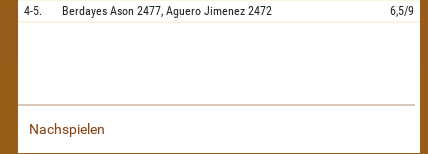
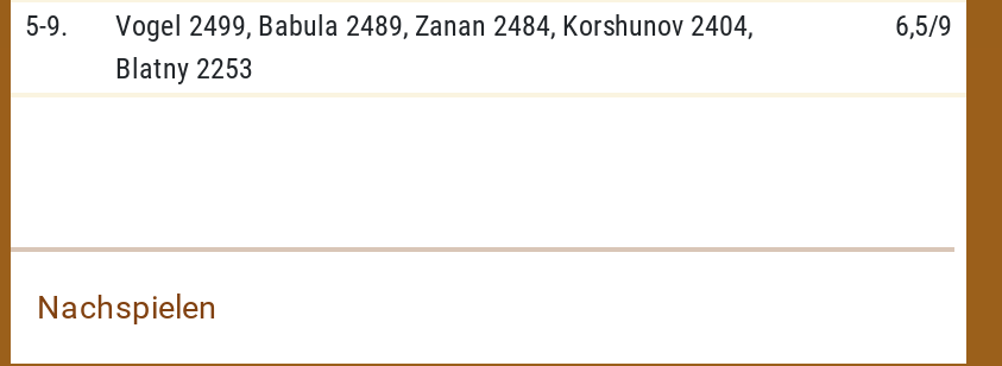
[24,4,272,18] 4-5. | Berdayes Ason 2477, Aguero Jimenez 2472 -> [25,10,752,86] 5-9. | Vogel 2499, Babula 2489, Zanan 2484, Korshunov 2404, | Blatny 2253

